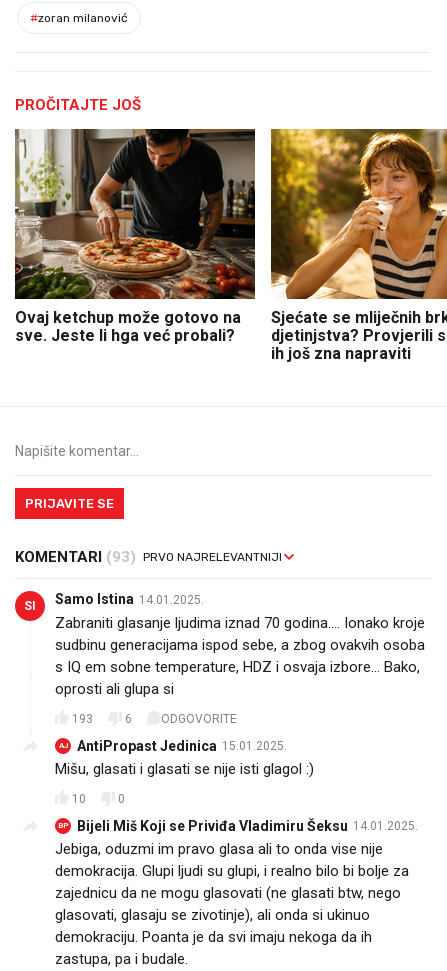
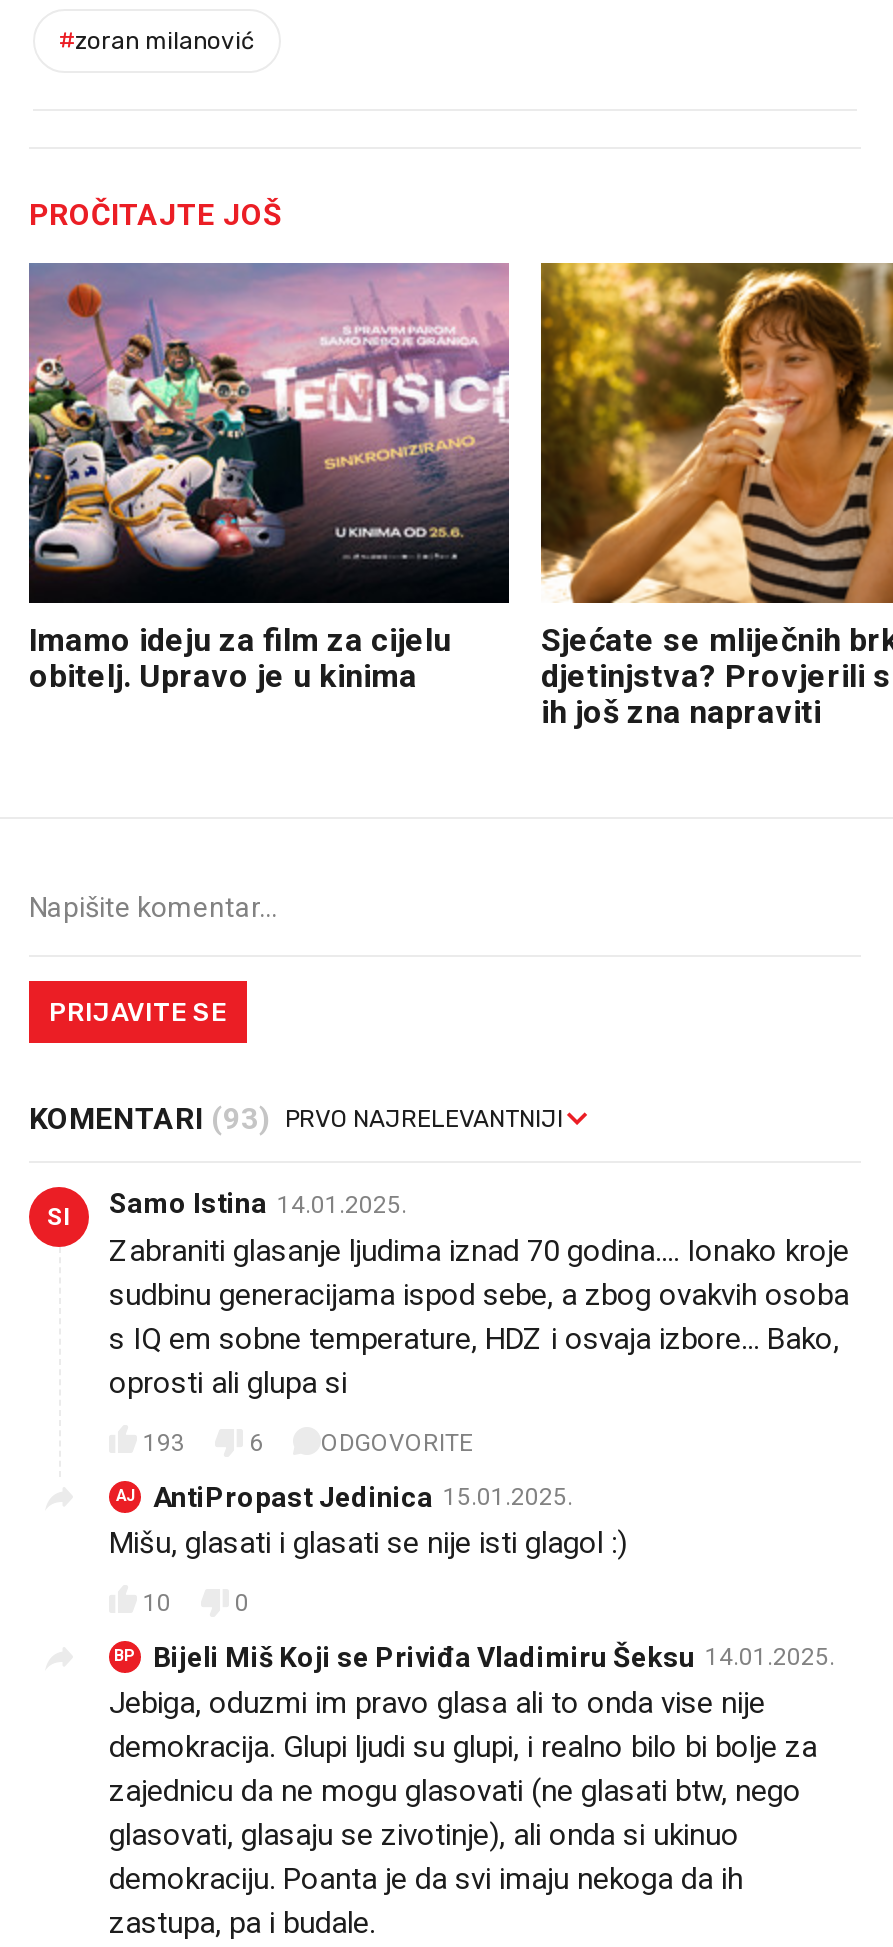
[14,128,256,345] [image] | Ovaj ketchup može gotovo na | sve. Jeste li hga već probali? -> [27,263,511,696] [image] | Imamo ideju za film za cijelu | obitelj. Upravo je u kinima

